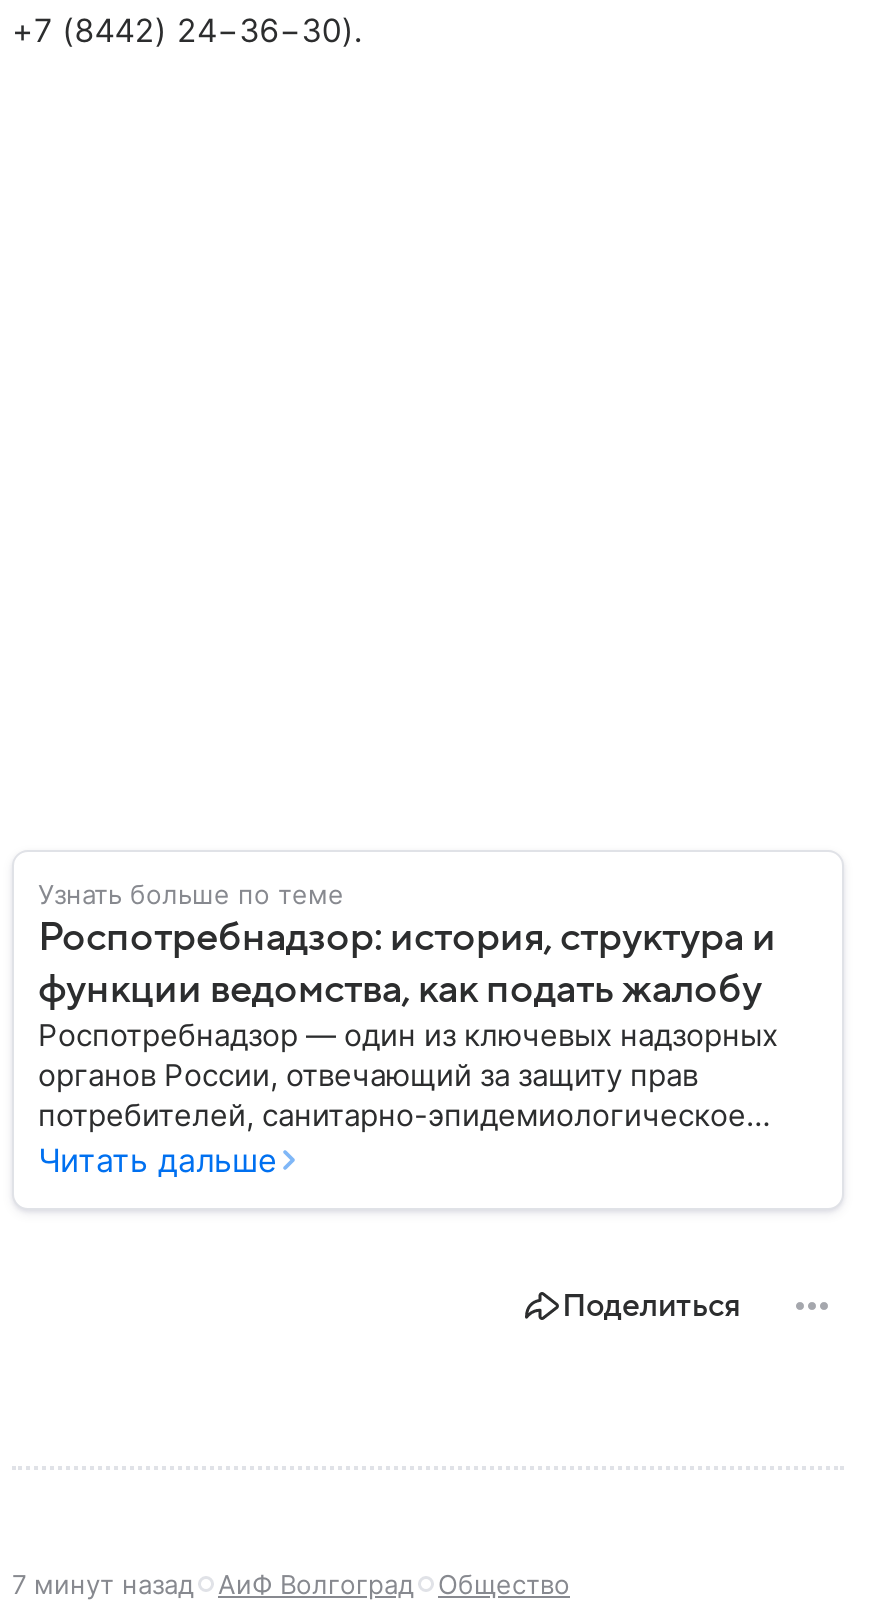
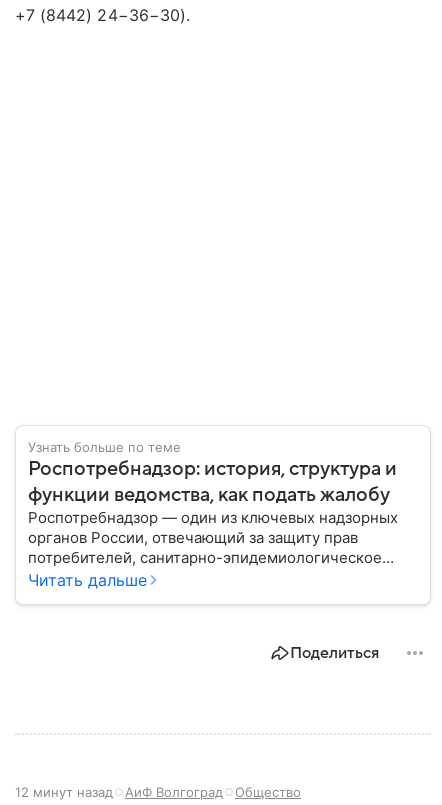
[12,1567,570,1599] 7 минут назад АиФ Волгоград Общество -> [15,784,301,800] 12 минут назад АиФ Волгоград Общество

